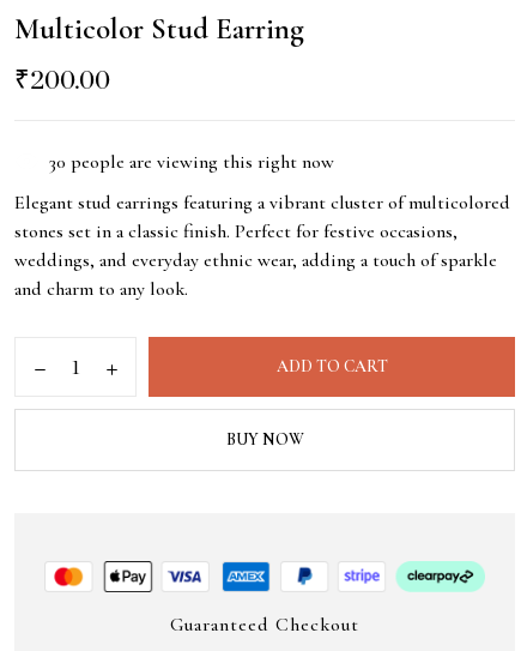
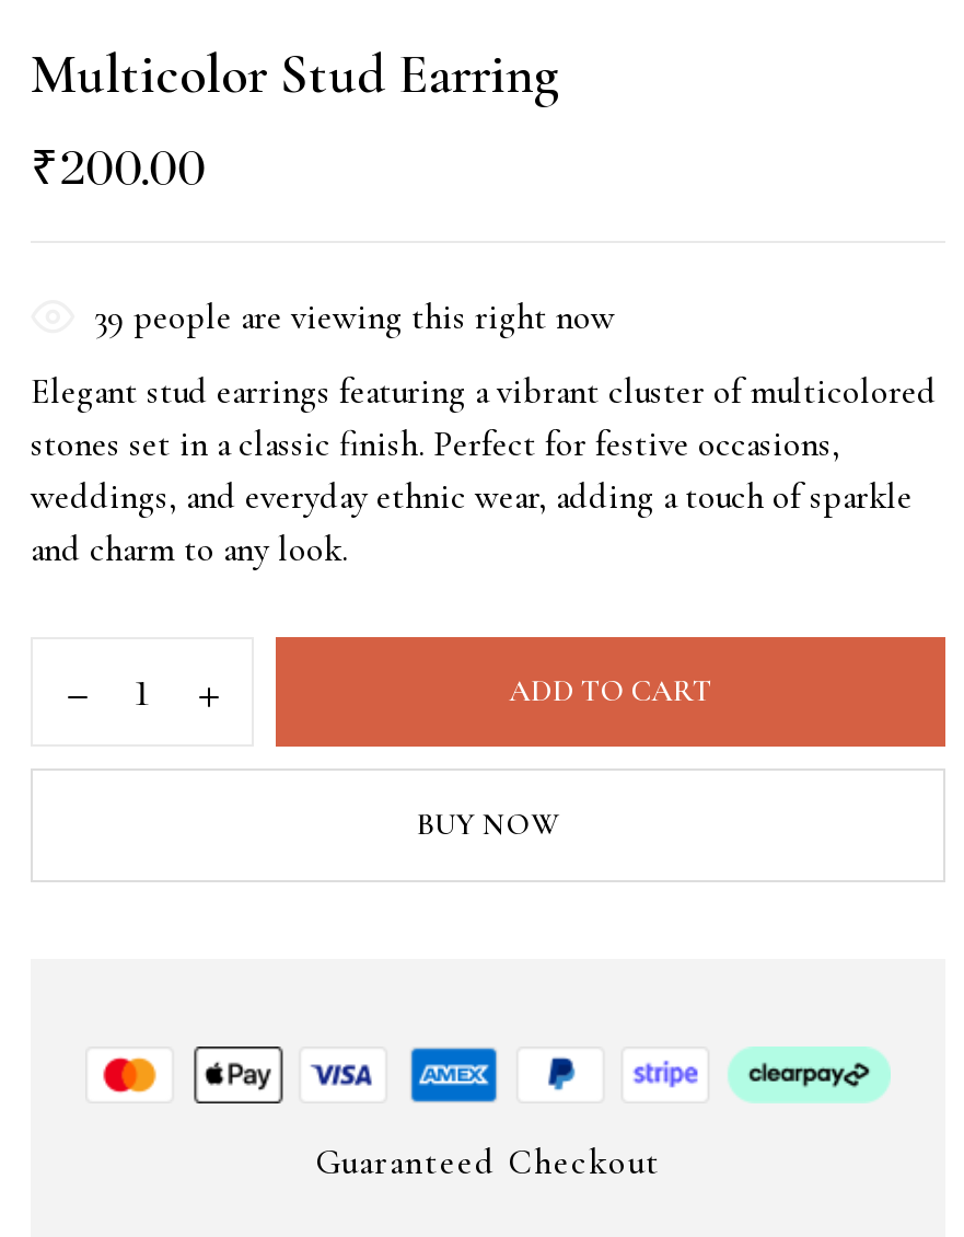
[49,150,334,174] 30 people are viewing this right now -> [94,296,615,339] 39 people are viewing this right now

